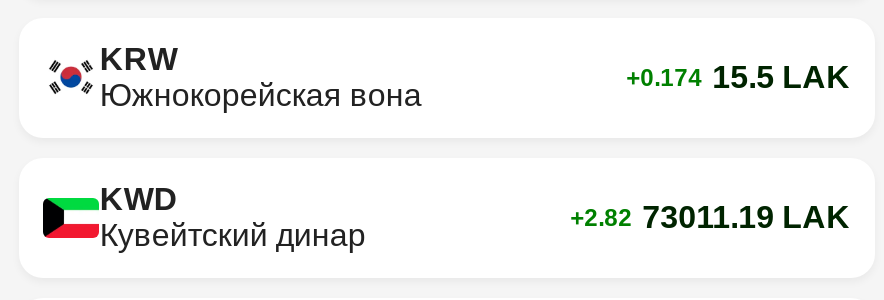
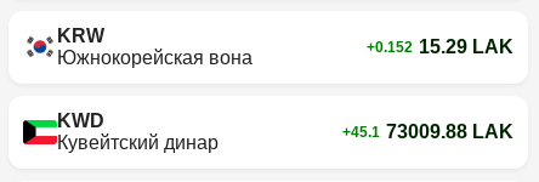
[626,60,850,94] +0.174 15.5 LAK -> [366,36,513,57] +0.152 15.29 LAK
[570,200,850,234] +2.82 73011.19 LAK -> [342,121,513,142] +45.1 73009.88 LAK

